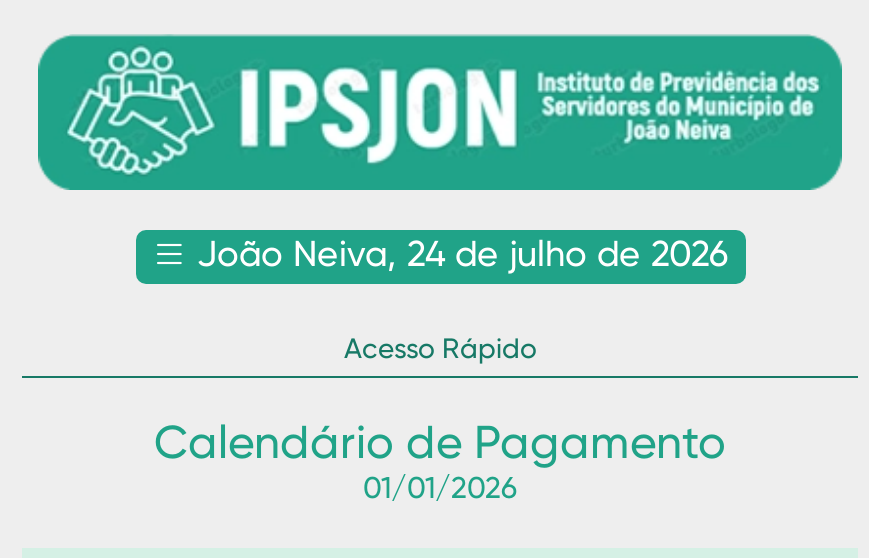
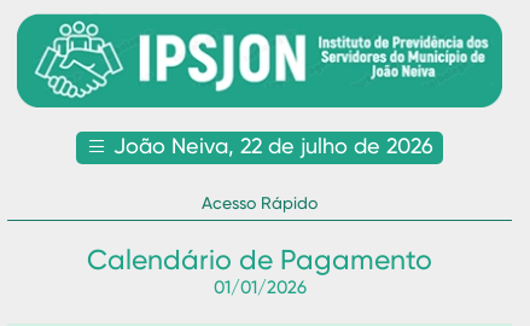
[187,239,729,275] João Neiva, 24 de julho de 2026 -> [107,137,433,159] João Neiva, 22 de julho de 2026

